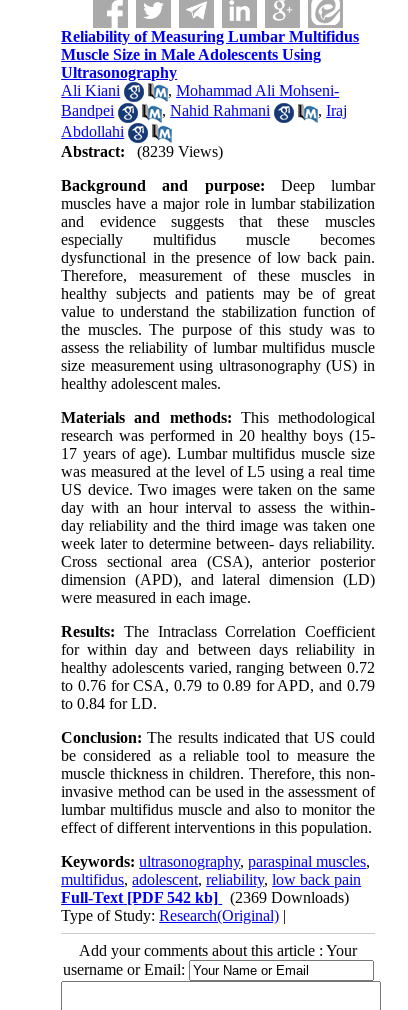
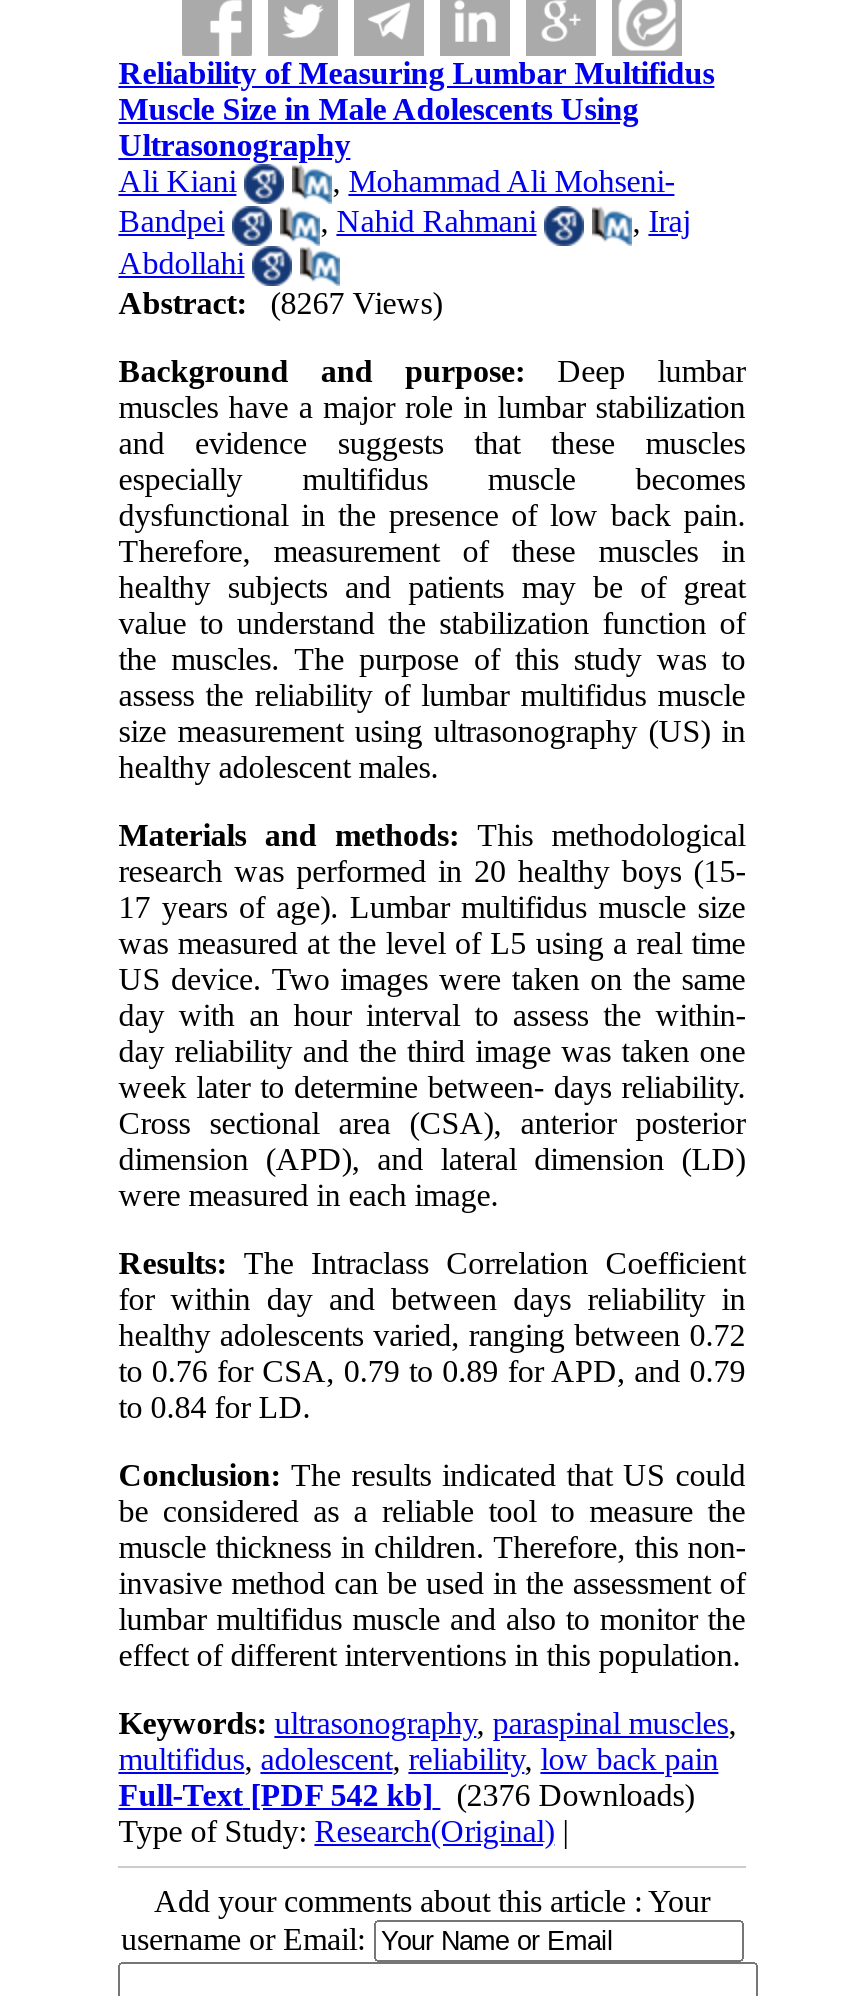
[61,143,223,160] Abstract: (8239 Views) -> [118,286,442,320] Abstract: (8267 Views)
[61,889,349,906] Full-Text [PDF 542 kb] (2369 Downloads) -> [118,1778,694,1812] Full-Text [PDF 542 kb] (2376 Downloads)

